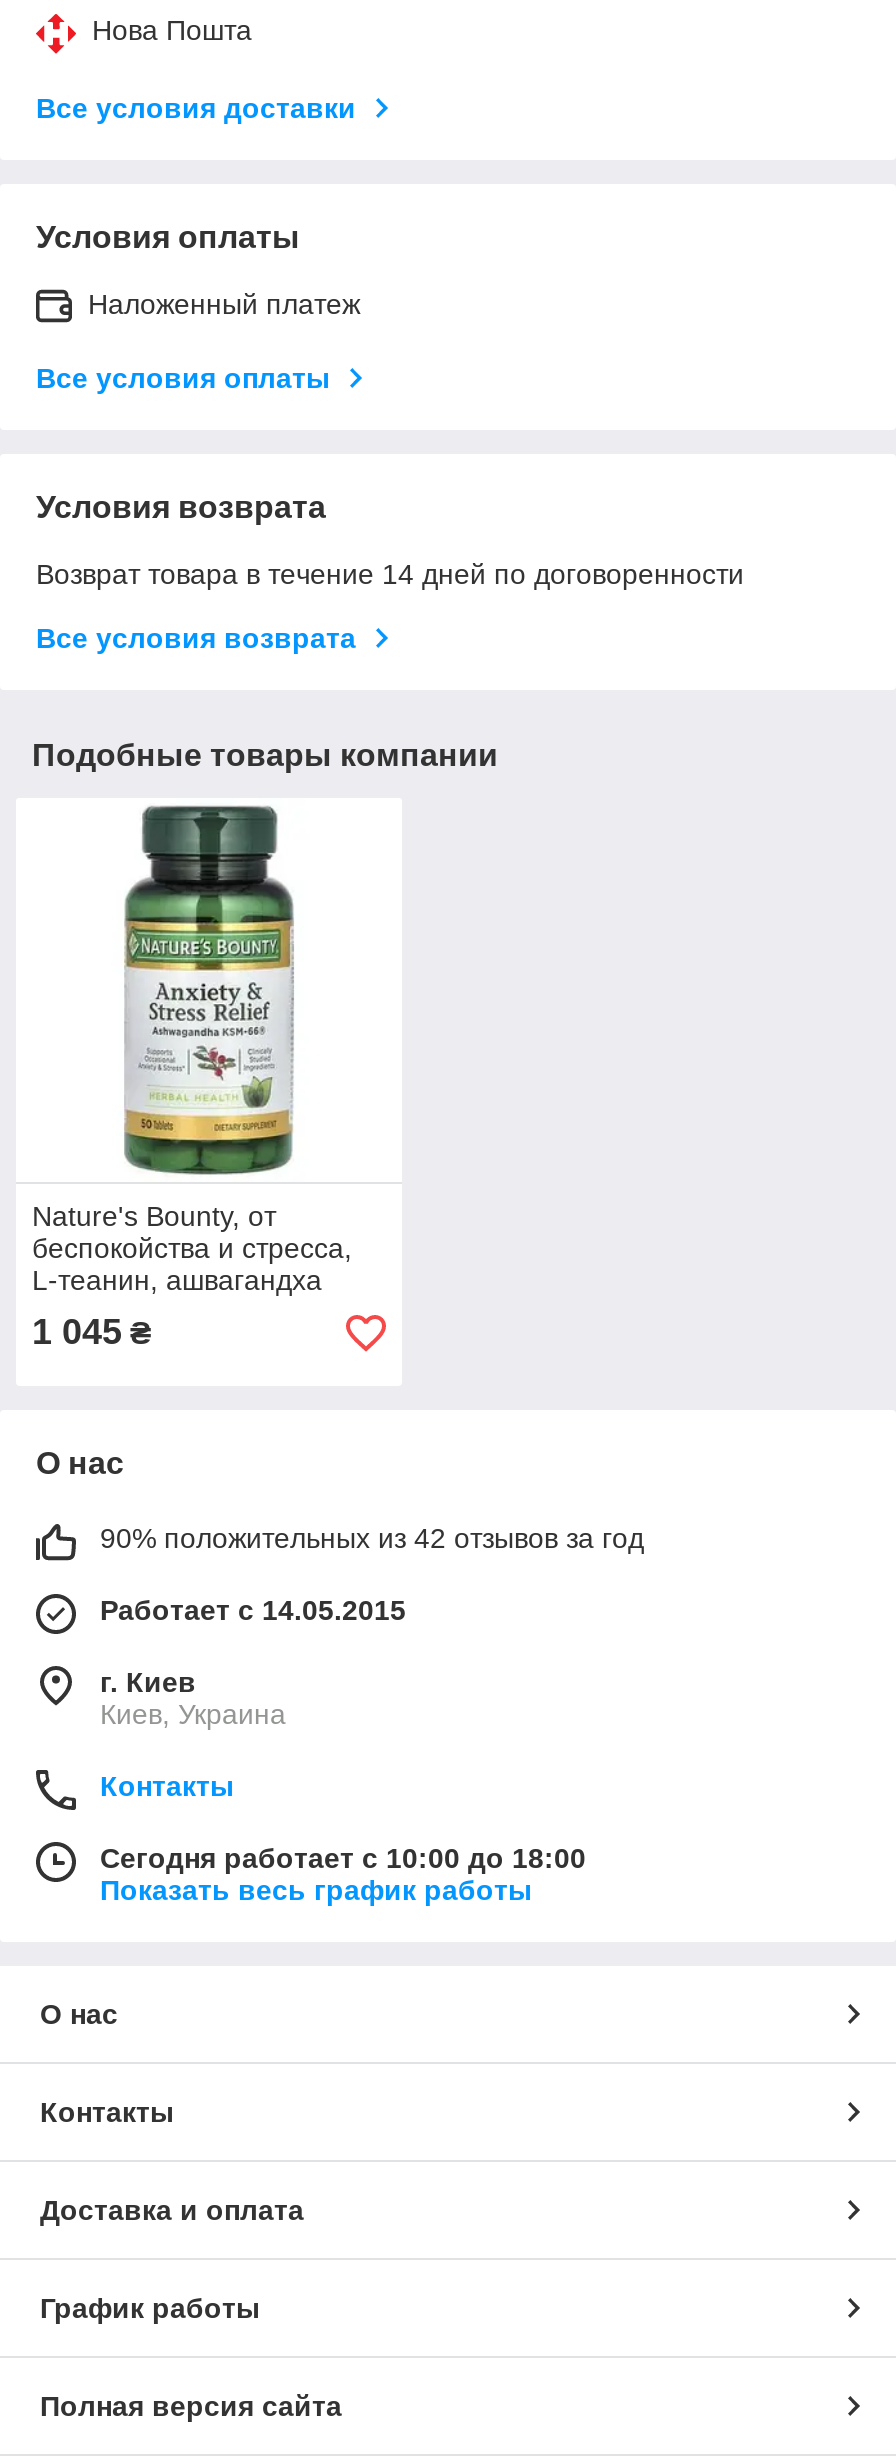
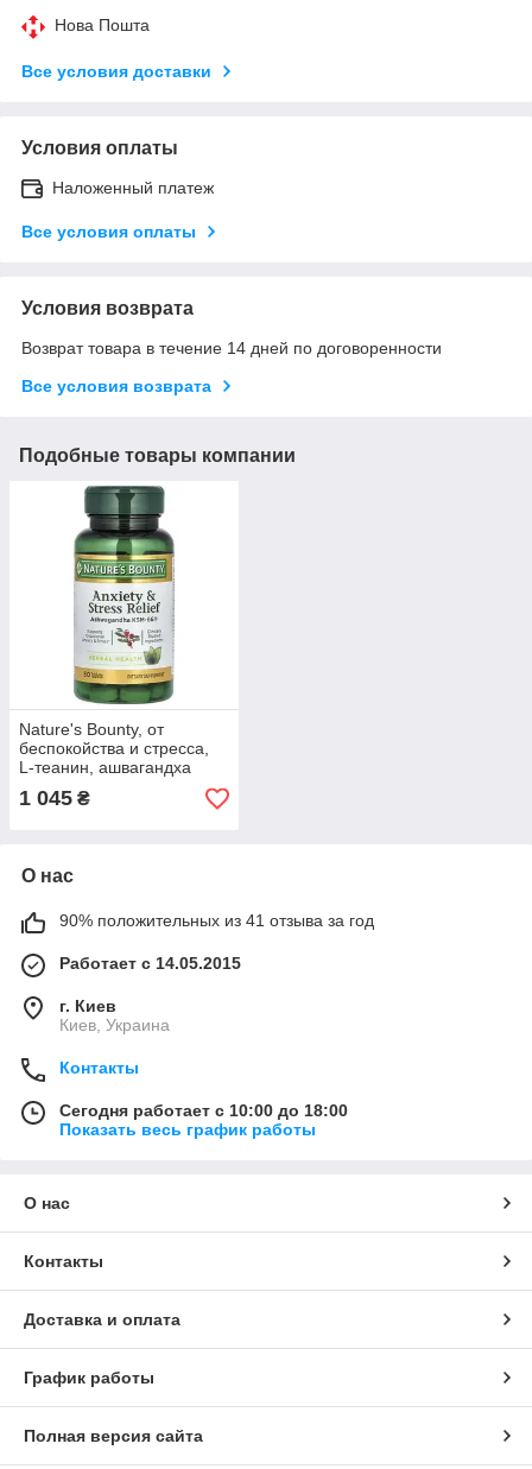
[100,1523,644,1555] 90% положительных из 42 отзывов за год -> [59,911,374,930] 90% положительных из 41 отзыва за год

